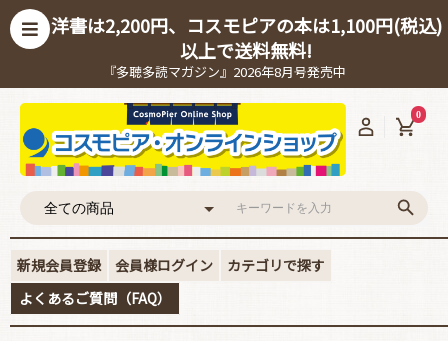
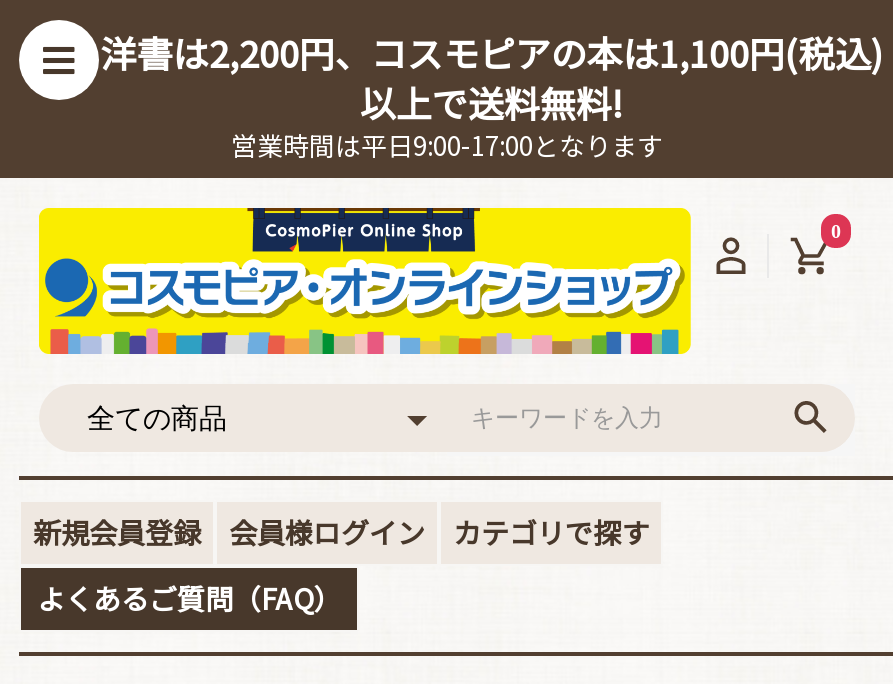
[102,62,345,81] 『多聴多読マガジン』2026年8月号発売中 -> [231,126,663,164] 営業時間は平日9:00-17:00となります

